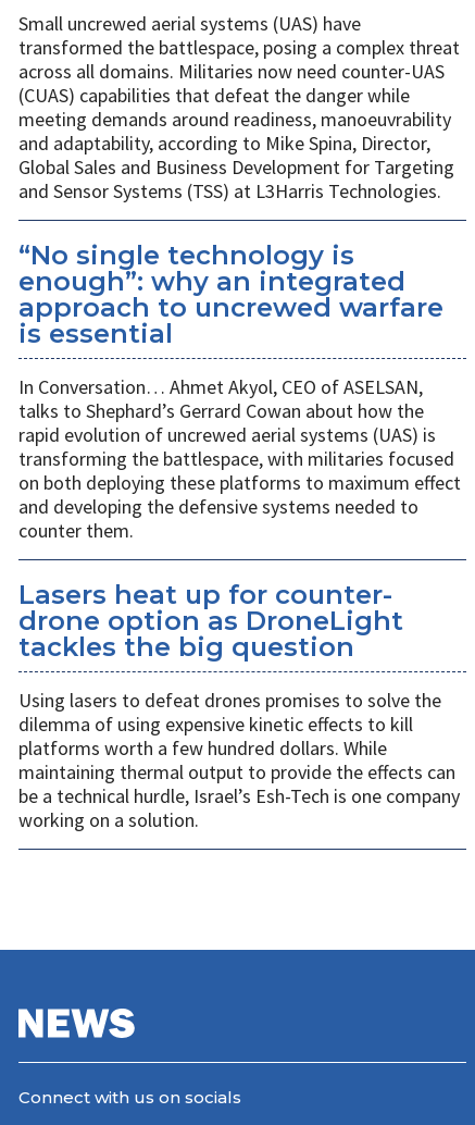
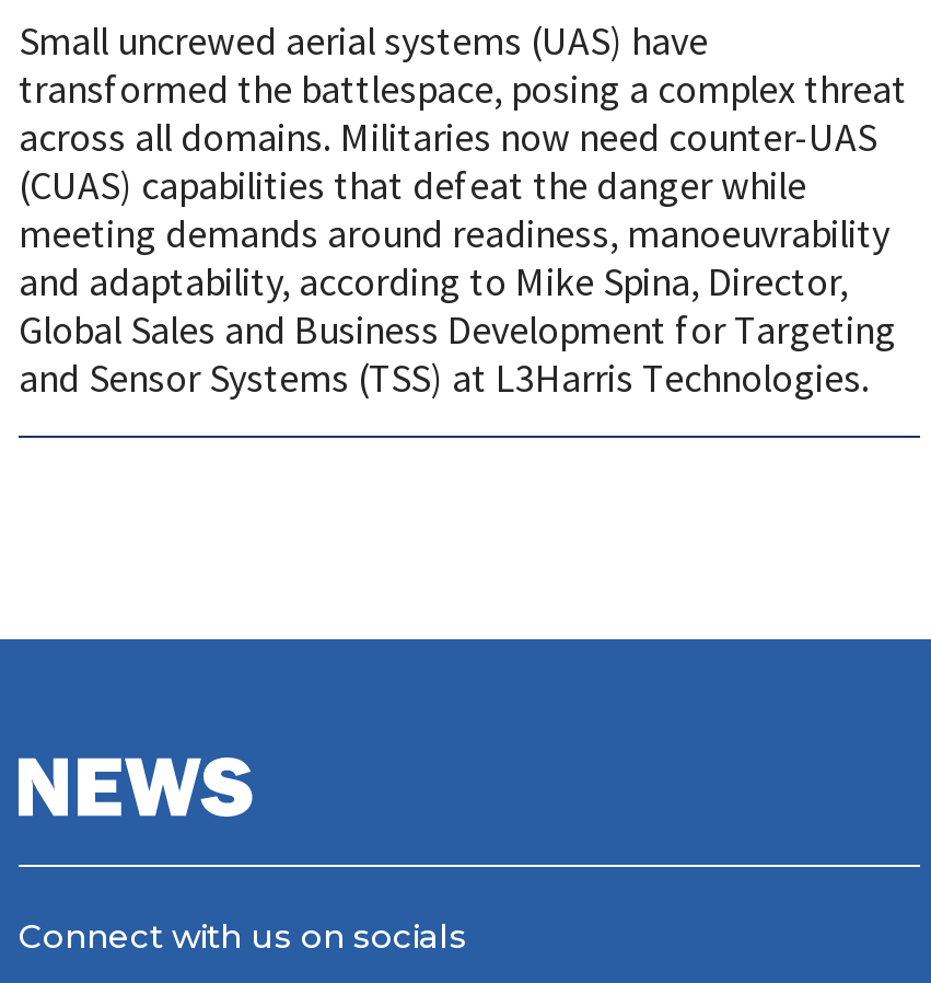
[18,240,461,832] “No single technology is | enough”: why an integrated | approach to uncrewed warfare | is essential | In Conversation… Ahmet Akyol, CEO of ASELSAN, | talks to Shephard’s Gerrard Cowan about how the | rapid evolution of uncrewed aerial systems (UAS) is | transforming the battlespace, with militaries focused | on both deploying these platforms to maximum effect | and developing the defensive systems needed to | counter them. | Lasers heat up for counter- | drone option as DroneLight | tackles the big question | Using lasers to defeat drones promises to solve the | dilemma of using expensive kinetic effects to kill | platforms worth a few hundred dollars. While | maintaining thermal output to provide the effects can | be a technical hurdle, Israel’s Esh-Tech is one company | working on a solution. -> none

